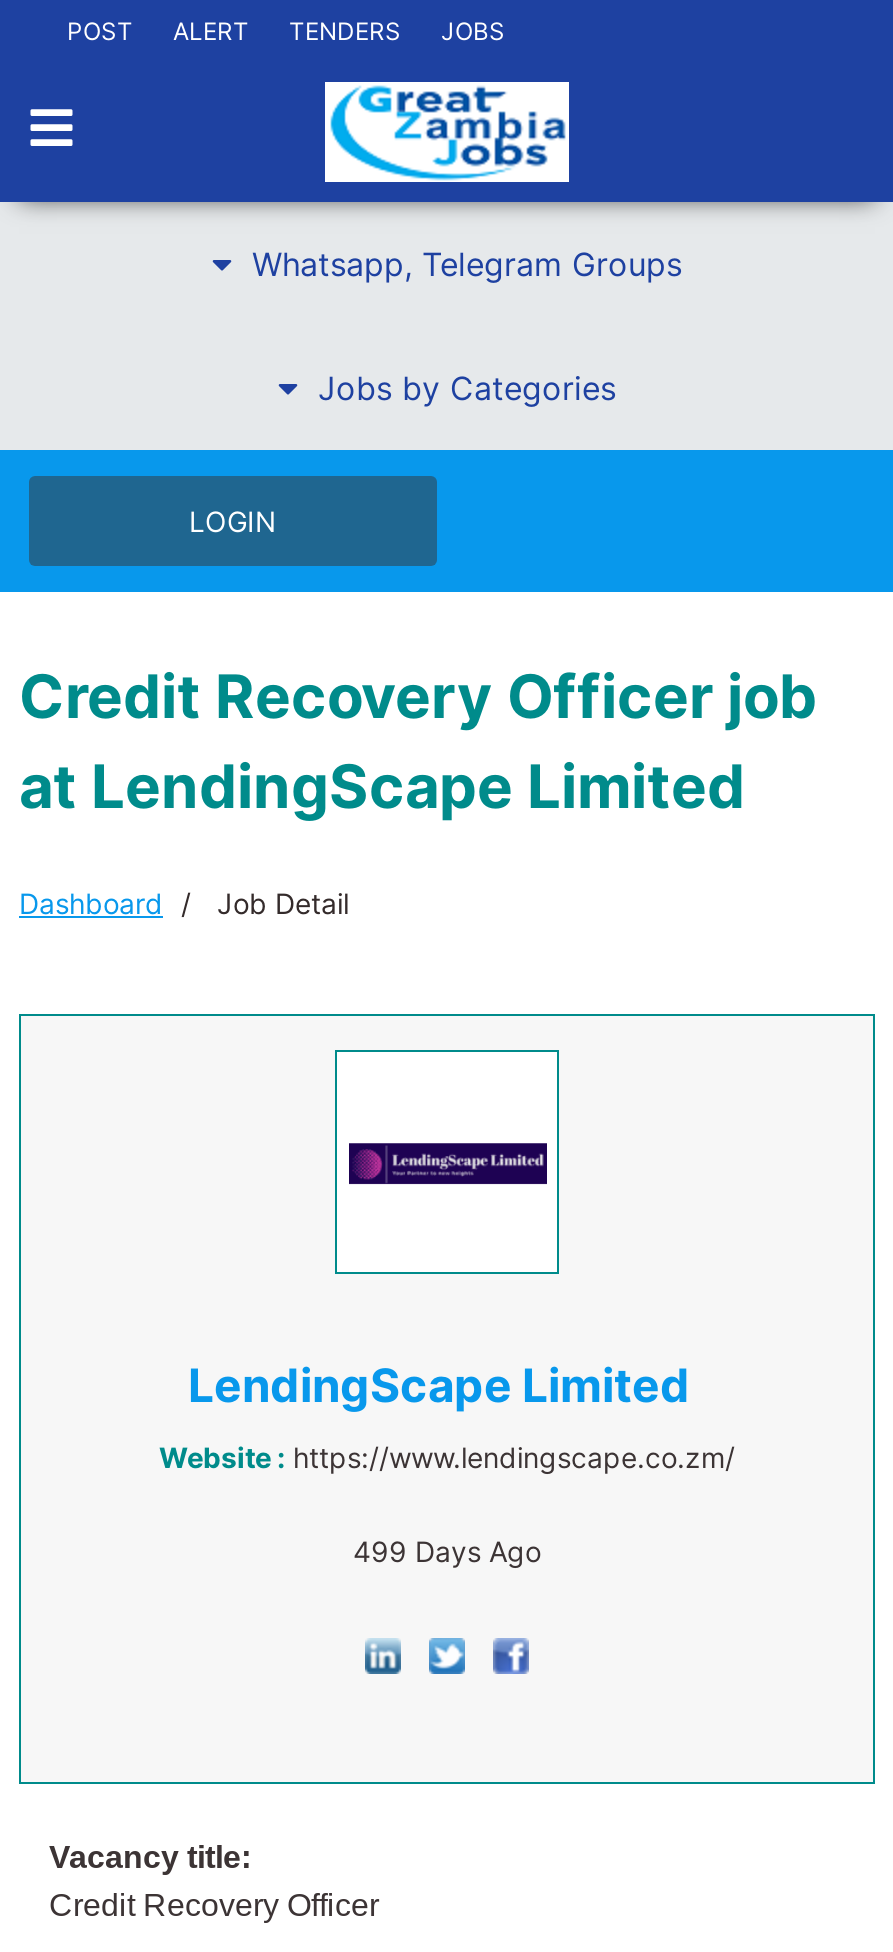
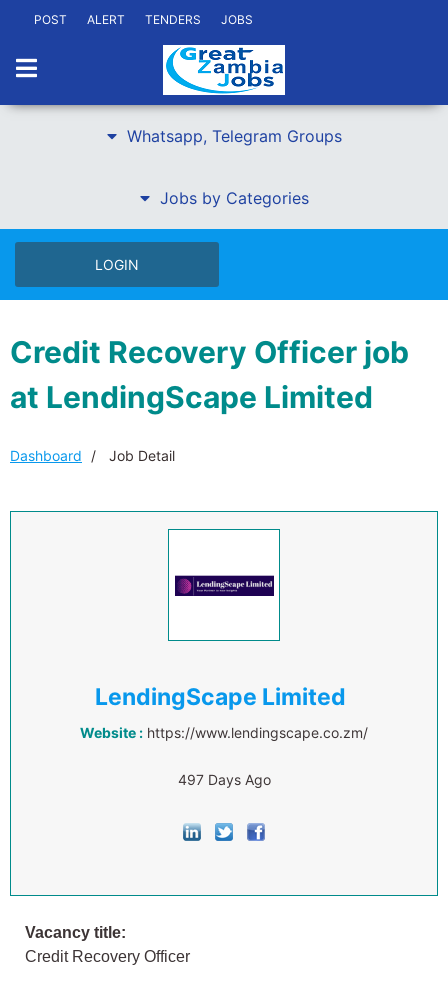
[353,1534,541,1568] 499 Days Ago -> [177,771,270,788] 497 Days Ago

